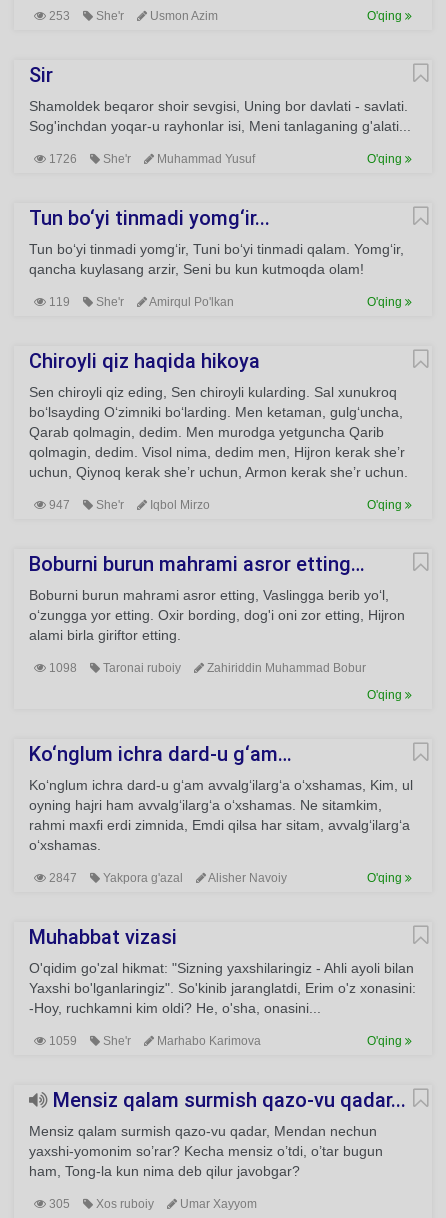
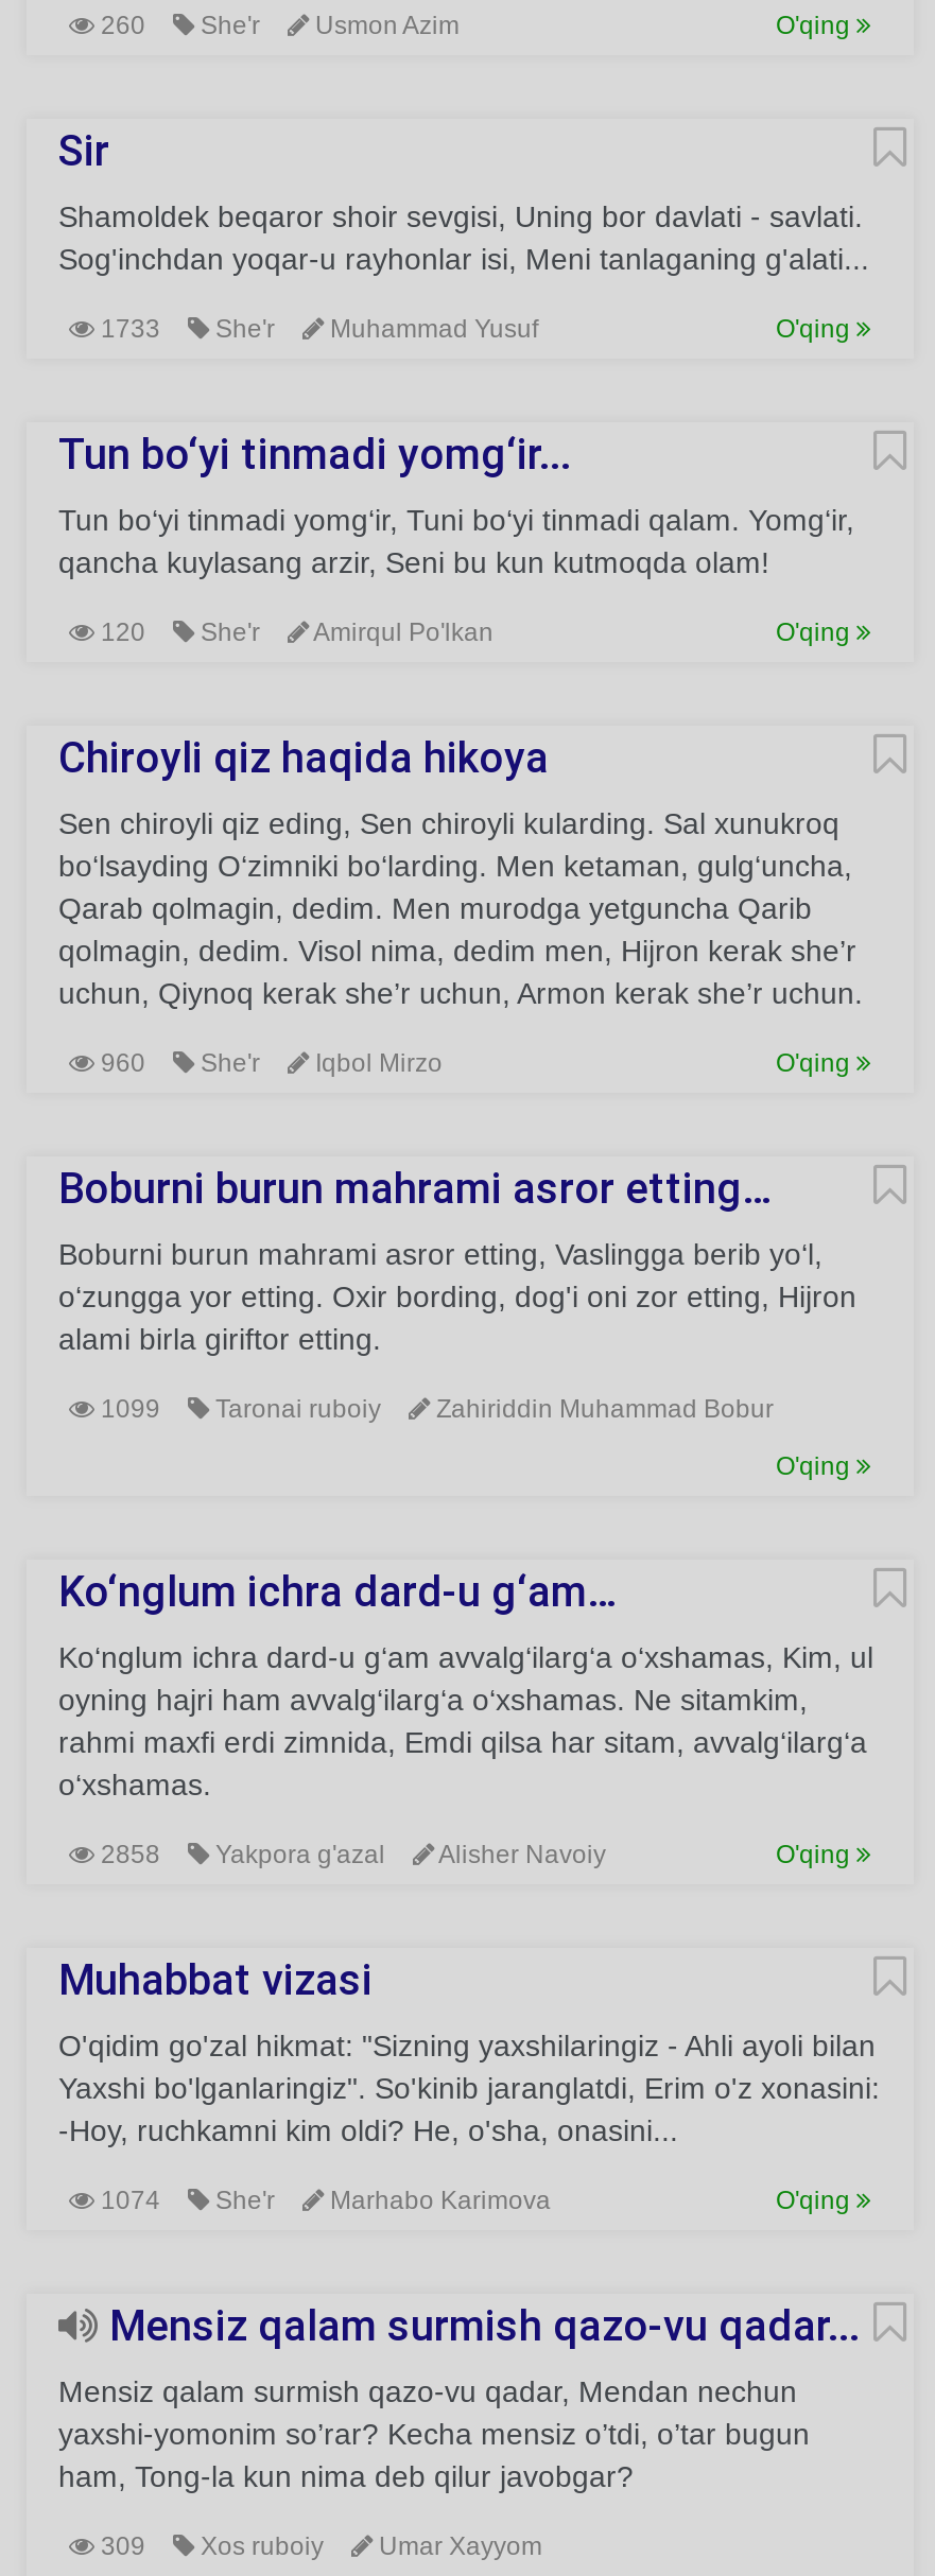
[46,9,218,23] 253 She'r Usmon Azim -> [94,11,460,40] 260 She'r Usmon Azim
[46,152,255,166] 1726 She'r Muhammad Yusuf -> [94,314,538,344] 1733 She'r Muhammad Yusuf
[46,295,234,309] 119 She'r Amirqul Po'lkan -> [94,617,494,647] 120 She'r Amirqul Po'lkan
[46,498,210,512] 947 She'r Iqbol Mirzo -> [94,1048,443,1078] 960 She'r Iqbol Mirzo
[46,661,366,675] 1098 Taronai ruboiy Zahiriddin Muhammad Bobur -> [94,1394,774,1424] 1099 Taronai ruboiy Zahiriddin Muhammad Bobur
[46,871,287,885] 2847 Yakpora g'azal Alisher Navoiy -> [94,1840,606,1869] 2858 Yakpora g'azal Alisher Navoiy
[46,1034,261,1048] 1059 She'r Marhabo Karimova -> [94,2186,551,2215] 1074 She'r Marhabo Karimova
[46,1197,257,1211] 305 Xos ruboiy Umar Xayyom -> [94,2531,542,2561] 309 Xos ruboiy Umar Xayyom

